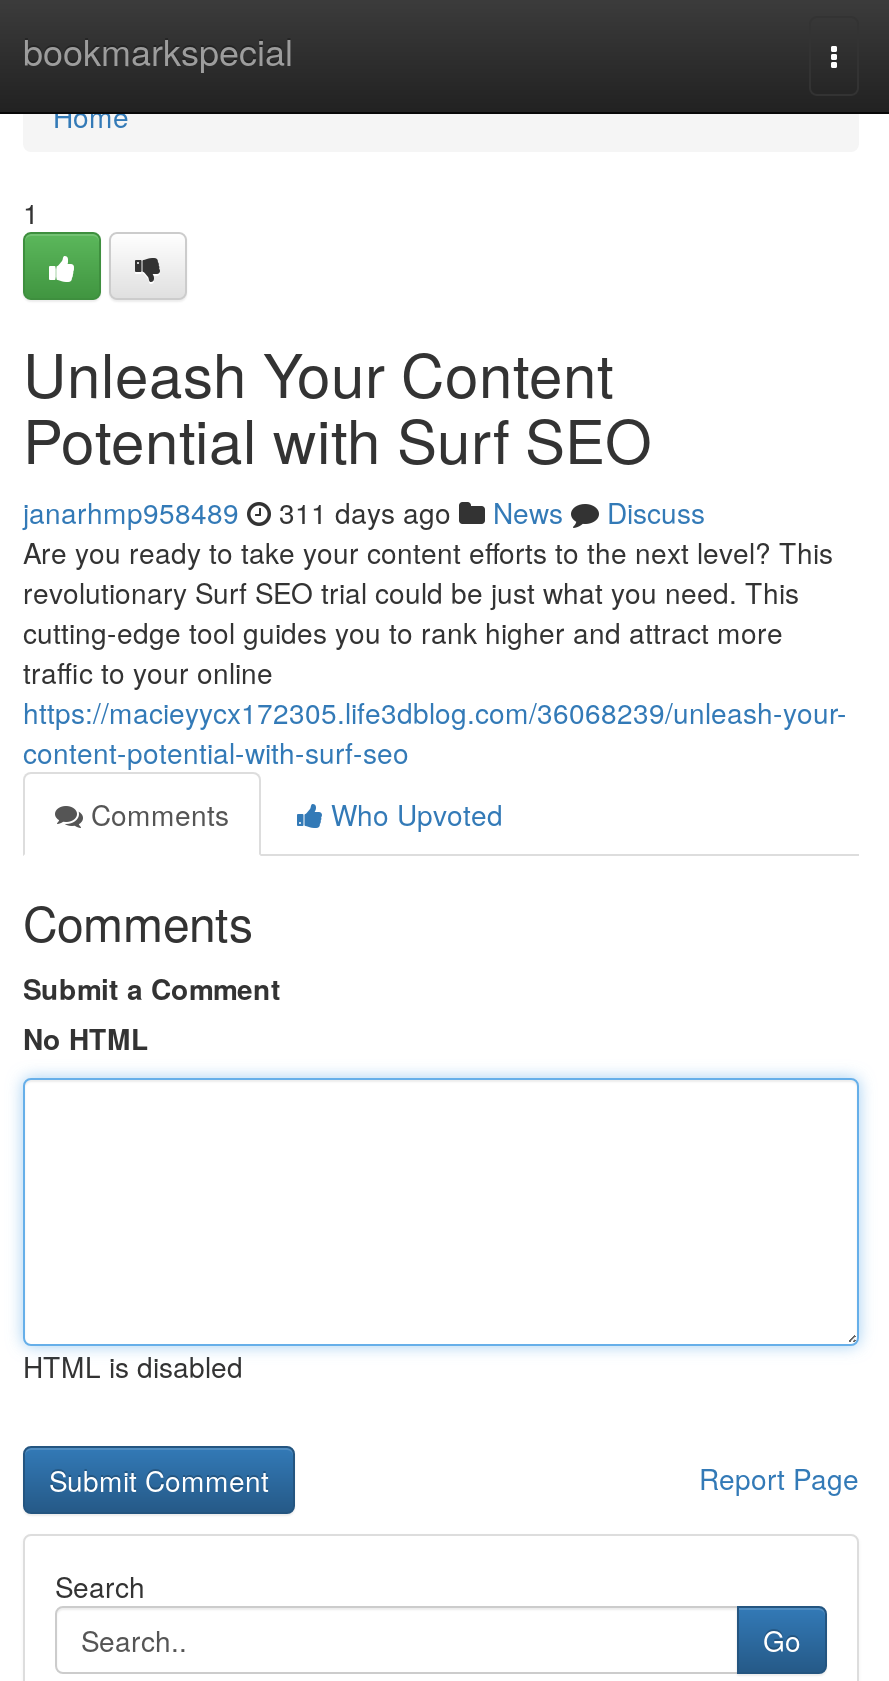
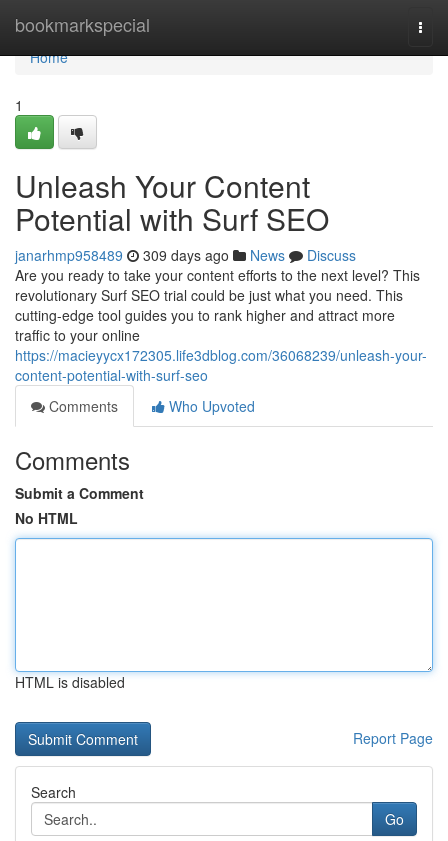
[23,492,705,532] janarhmp958489 311 days ago News Discuss -> [15,245,356,265] janarhmp958489 309 days ago News Discuss

